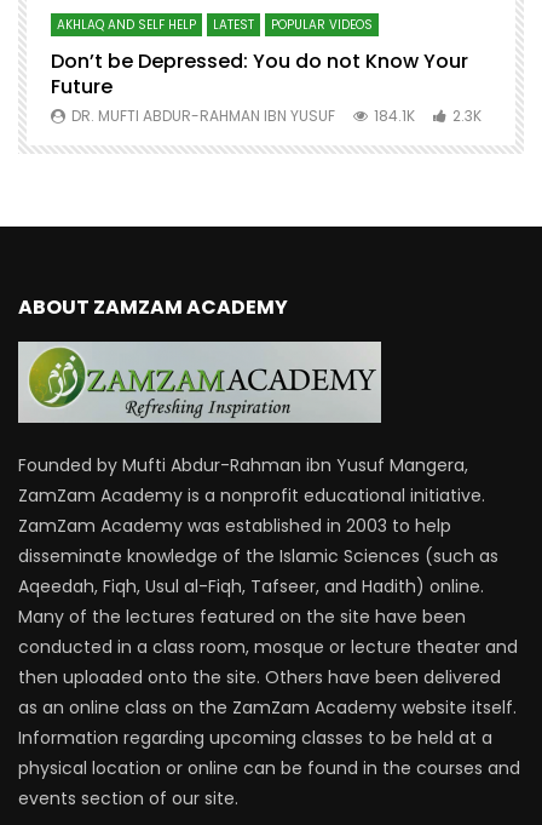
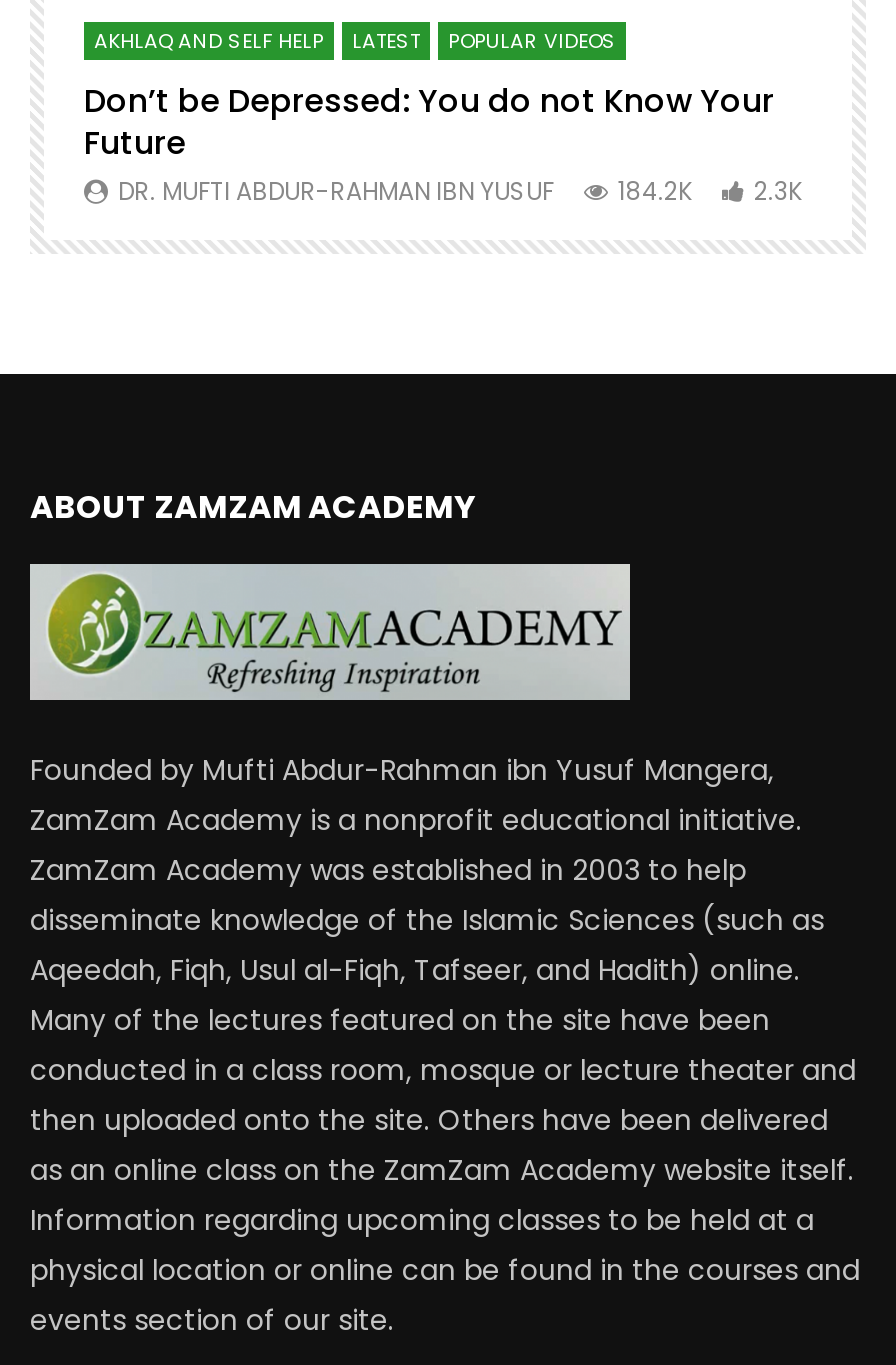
[71,105,482,126] DR. MUFTI ABDUR-RAHMAN IBN YUSUF 184.1K 2.3K -> [118,174,802,208] DR. MUFTI ABDUR-RAHMAN IBN YUSUF 184.2K 2.3K

